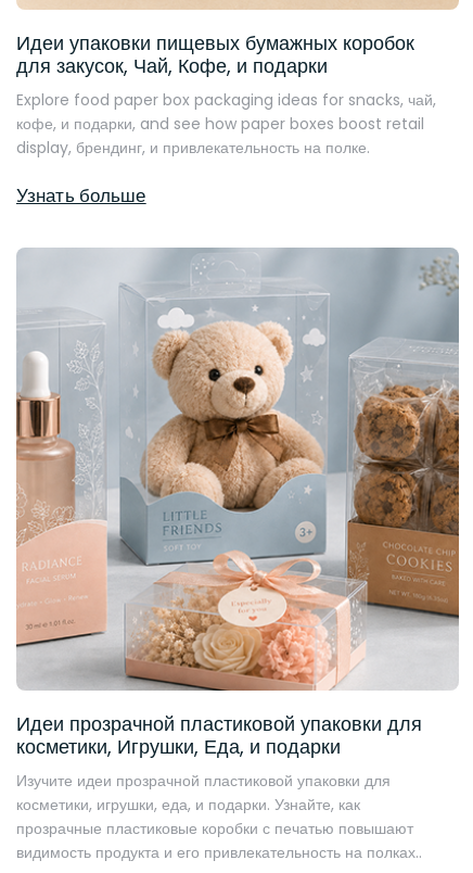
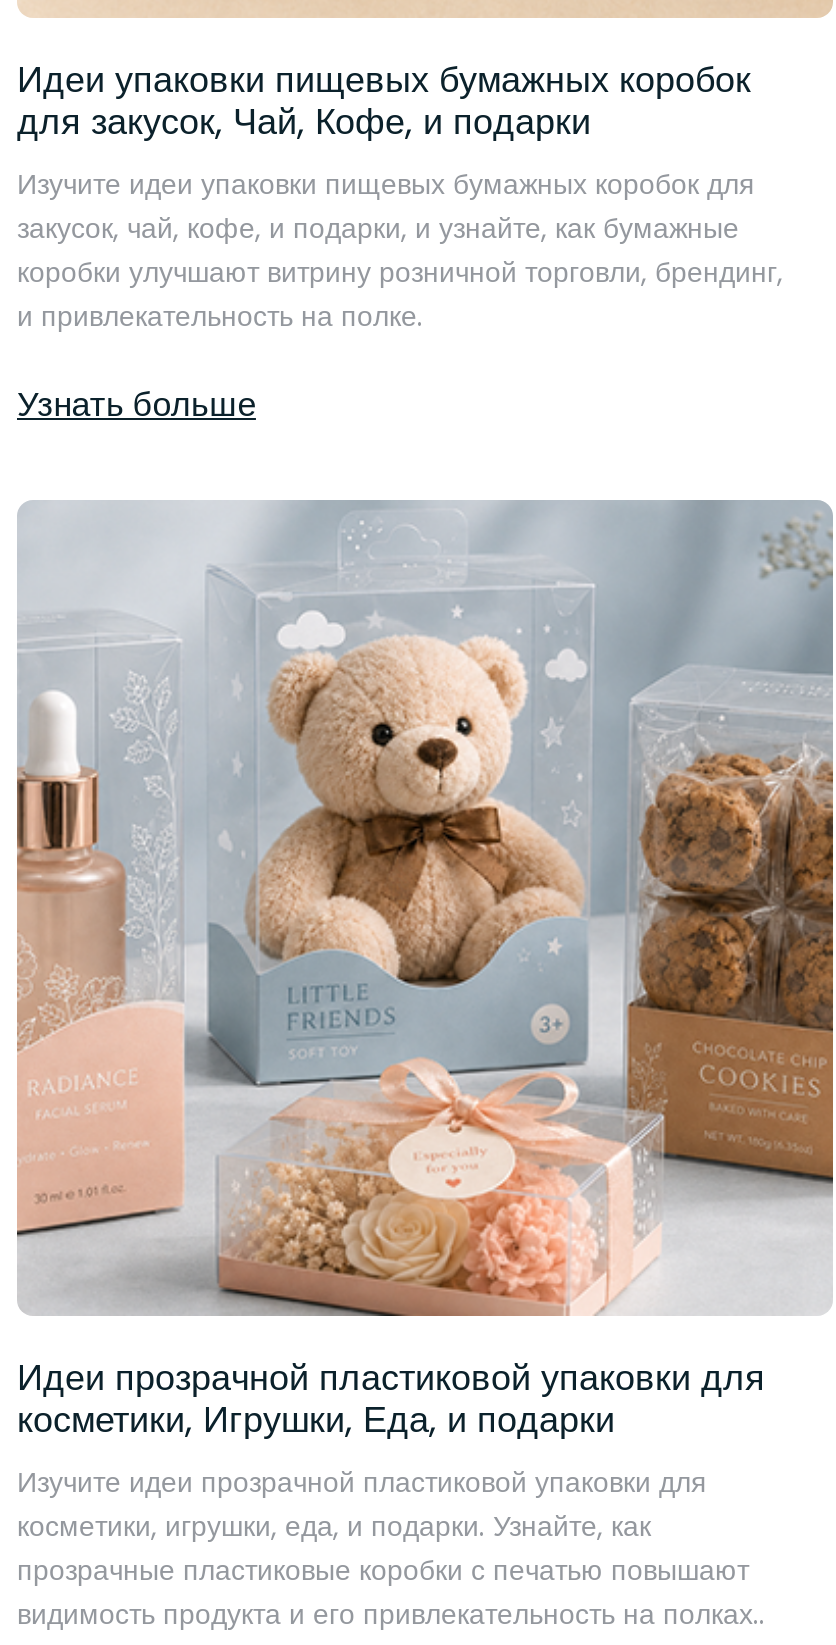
[16,89,436,159] Explore food paper box packaging ideas for snacks, чай, | кофе, и подарки, and see how paper boxes boost retail | display, брендинг, и привлекательность на полке. -> [17,164,783,336] Изучите идеи упаковки пищевых бумажных коробок для | закусок, чай, кофе, и подарки, и узнайте, как бумажные | коробки улучшают витрину розничной торговли, брендинг, | и привлекательность на полке.

